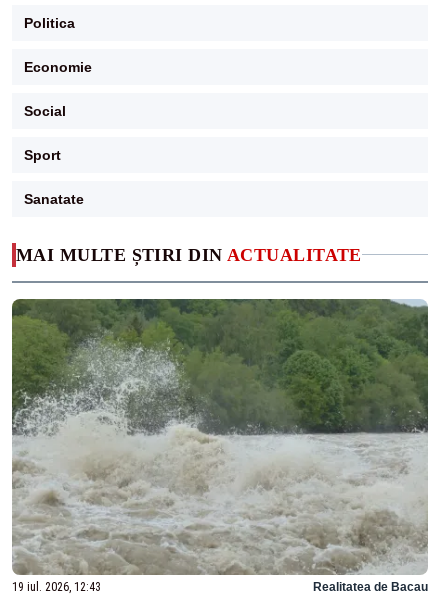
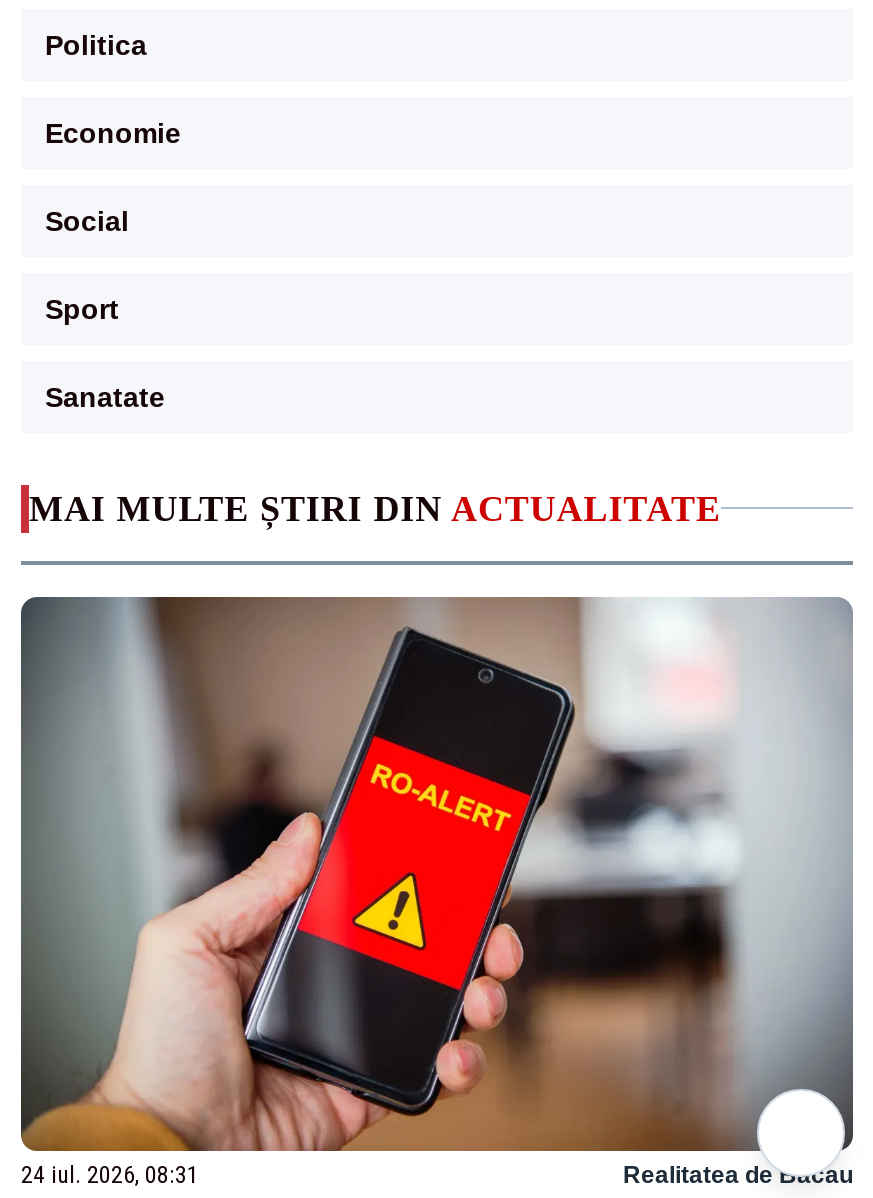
[11,298,428,594] [image] | 19 iul. 2026, 12:43 -> [21,595,853,1190] [image] | 24 iul. 2026, 08:31

